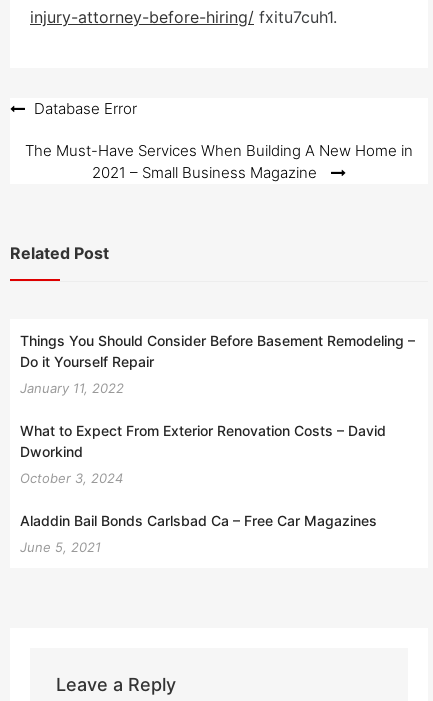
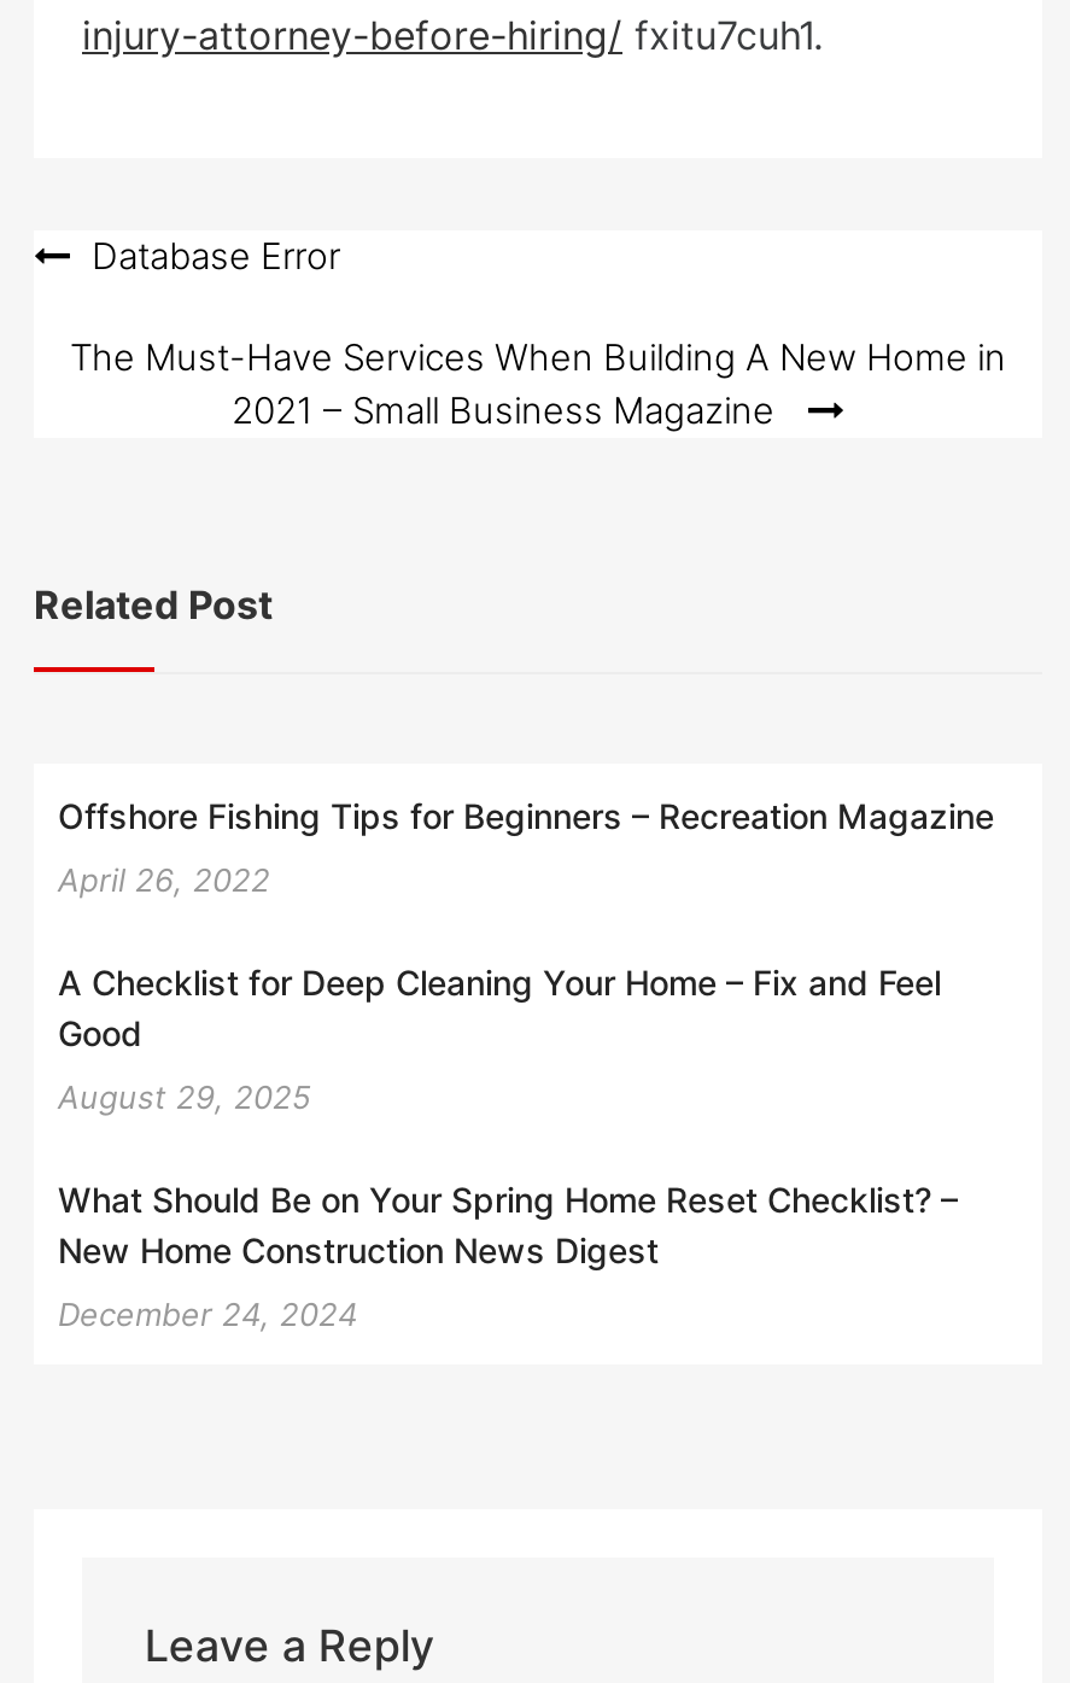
[20,332,415,370] Things You Should Consider Before Basement Remodeling – | Do it Yourself Repair -> [58,794,994,835] Offshore Fishing Tips for Beginners – Recreation Magazine
[20,380,124,396] January 11, 2022 -> [58,859,270,898] April 26, 2022
[20,422,386,460] What to Expect From Exterior Renovation Costs – David | Dworkind -> [58,961,941,1052] A Checklist for Deep Cleaning Your Home – Fix and Feel | Good
[20,470,123,486] October 3, 2024 -> [58,1076,311,1115] August 29, 2025
[20,512,377,529] Aladdin Bail Bonds Carlsbad Ca – Free Car Magazines -> [58,1178,958,1269] What Should Be on Your Spring Home Reset Checklist? – | New Home Construction News Digest
[20,539,101,555] June 5, 2021 -> [58,1294,357,1332] December 24, 2024

